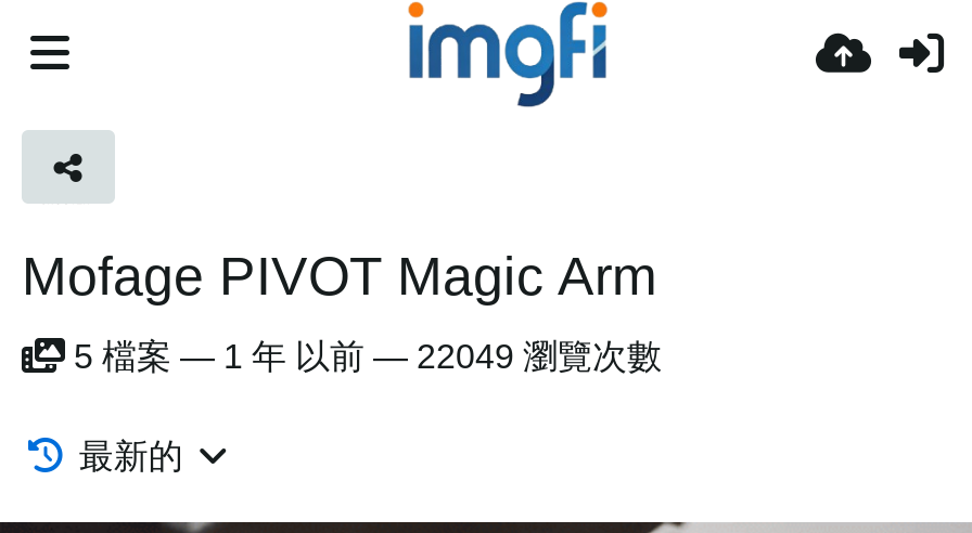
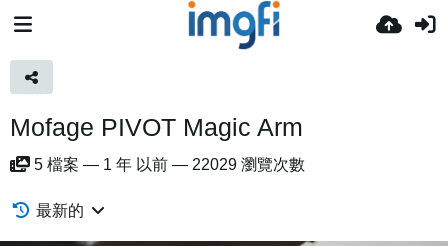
[74,338,662,375] 5 檔案— 1 年 以前— 22049 瀏覽次數 -> [34,156,305,173] 5 檔案— 1 年 以前— 22029 瀏覽次數

